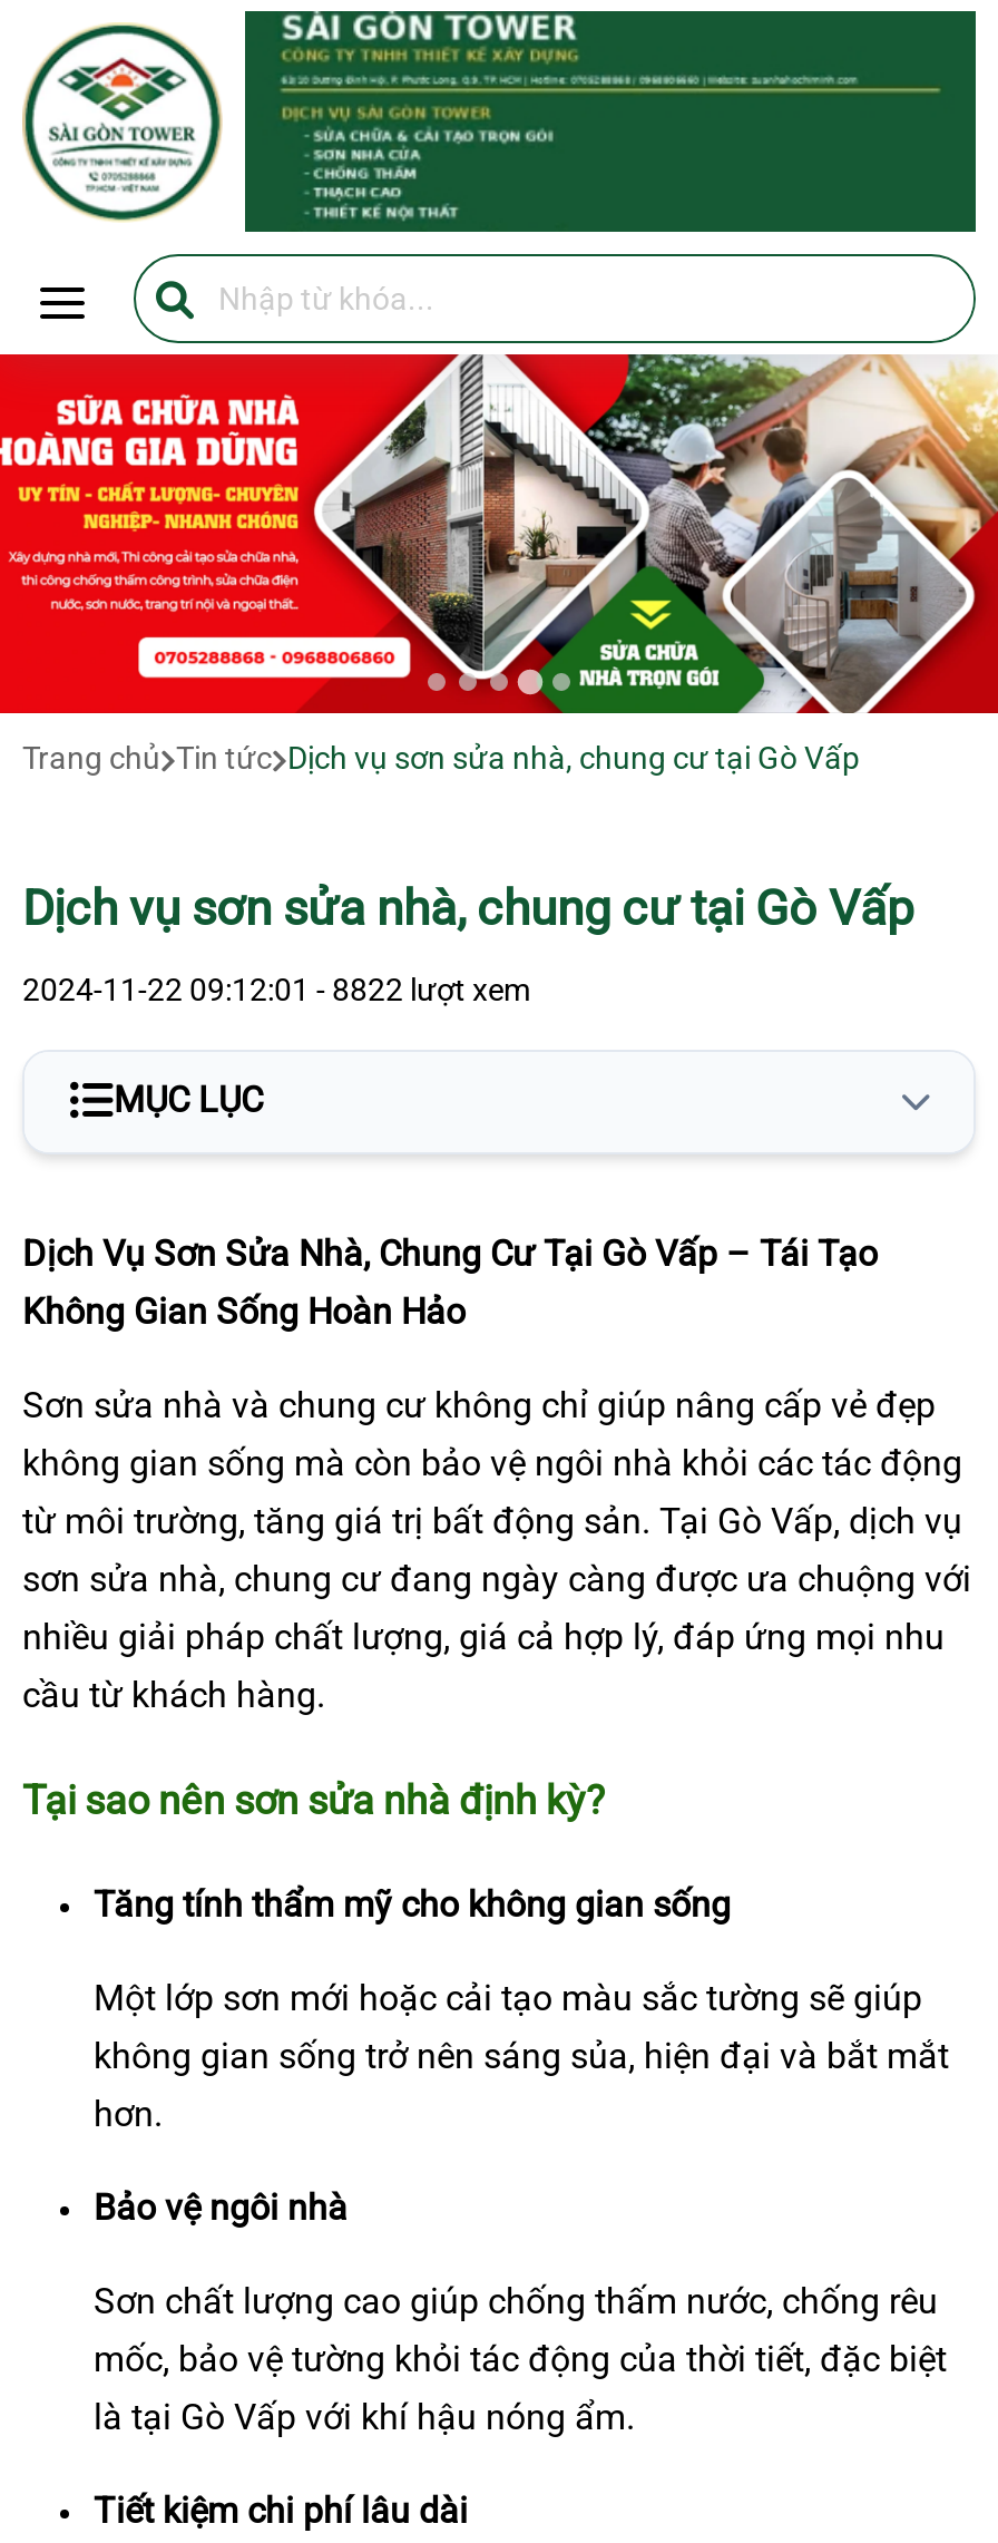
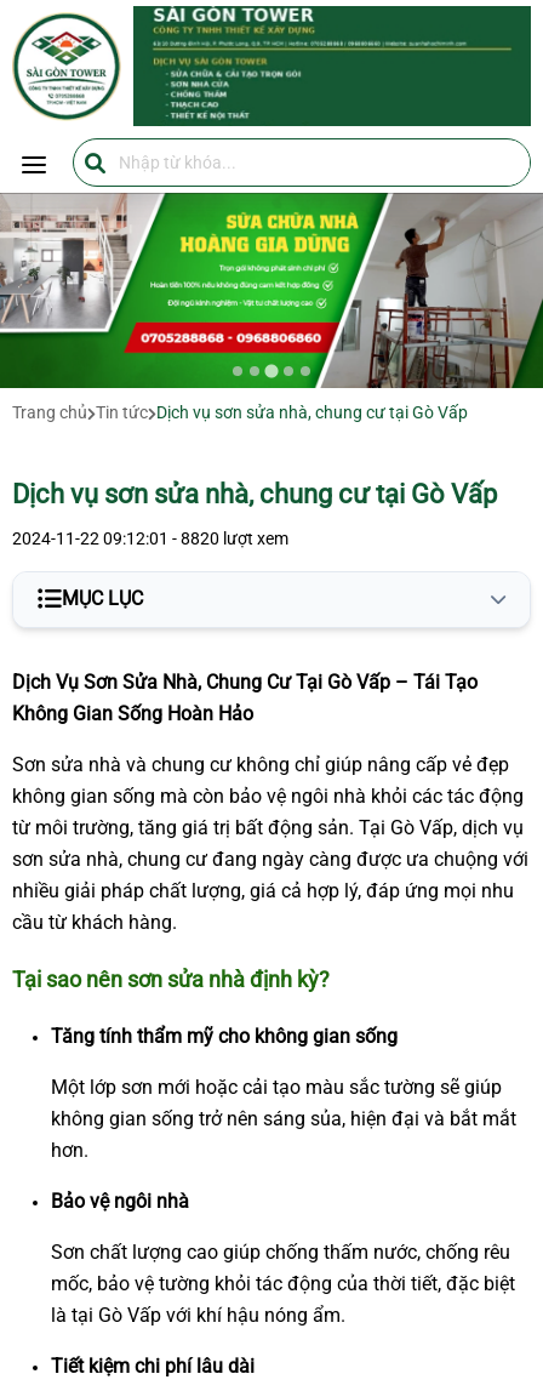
[7,352,991,715] [image] -> [4,192,539,389] [image]
[22,973,530,1008] 2024-11-22 09:12:01 - 8822 lượt xem -> [12,529,288,549] 2024-11-22 09:12:01 - 8820 lượt xem

